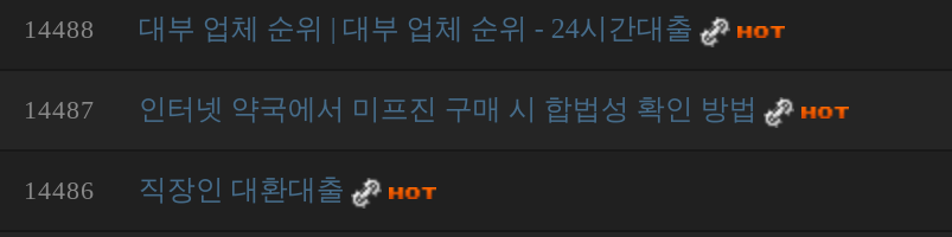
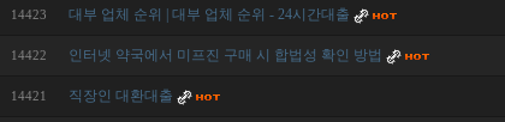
[24,14,95,43] 14488 -> [11,7,47,22] 14423
[24,92,764,126] 14487 인터넷 약국에서 미프진 구매 시 합법성 확인 방법 -> [11,47,386,63] 14422 인터넷 약국에서 미프진 구매 시 합법성 확인 방법
[24,173,345,206] 14486 직장인 대환대출 -> [11,87,174,104] 14421 직장인 대환대출

